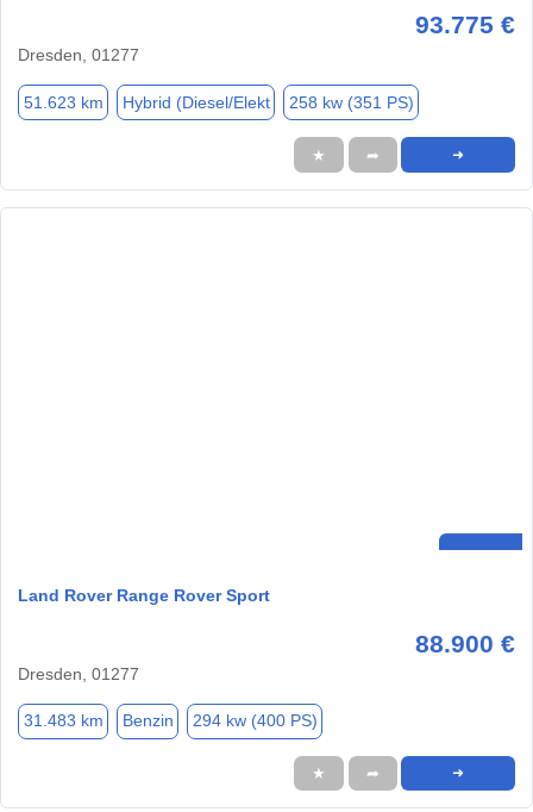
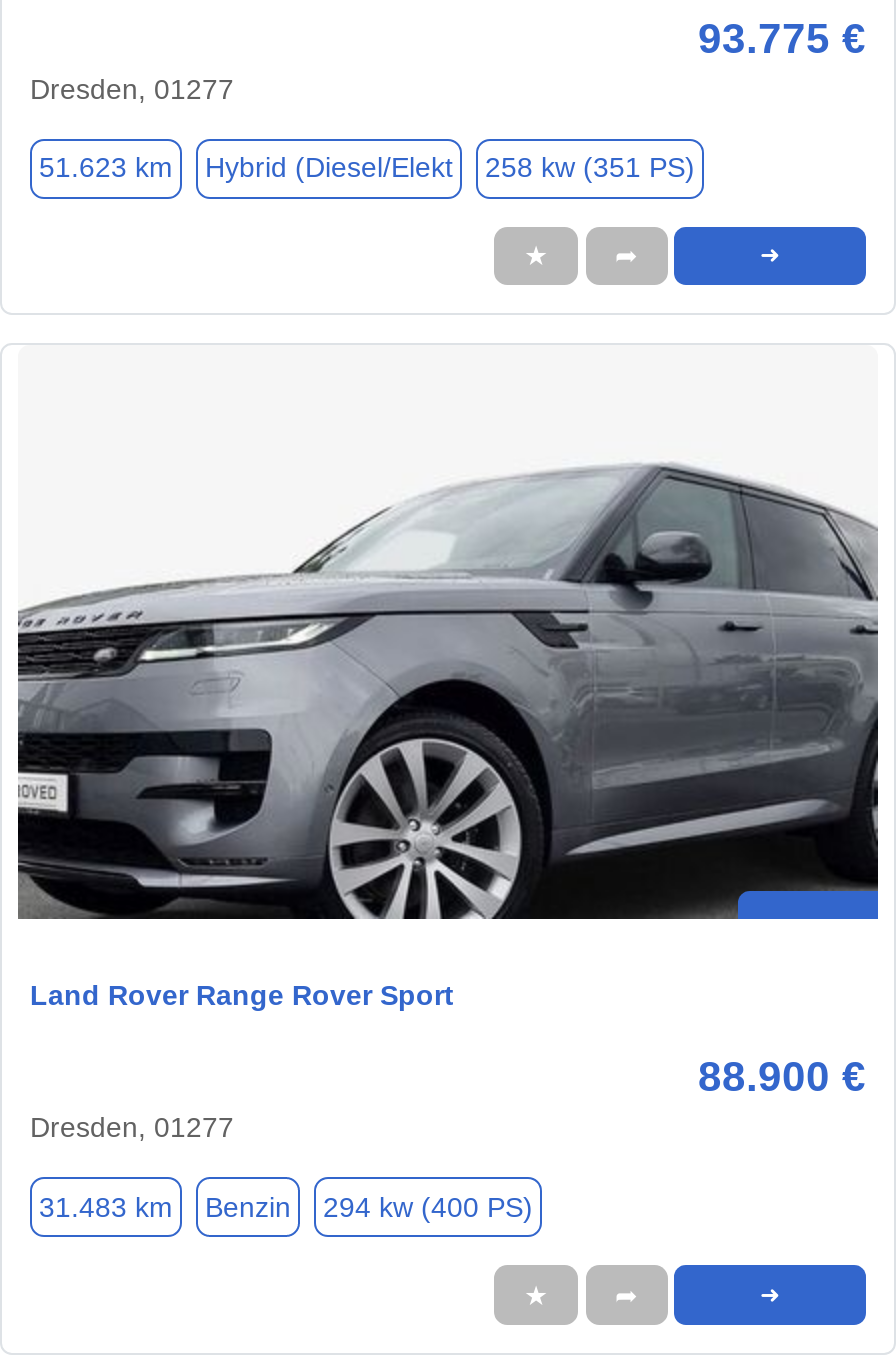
none -> [16,462,880,922] [image]

